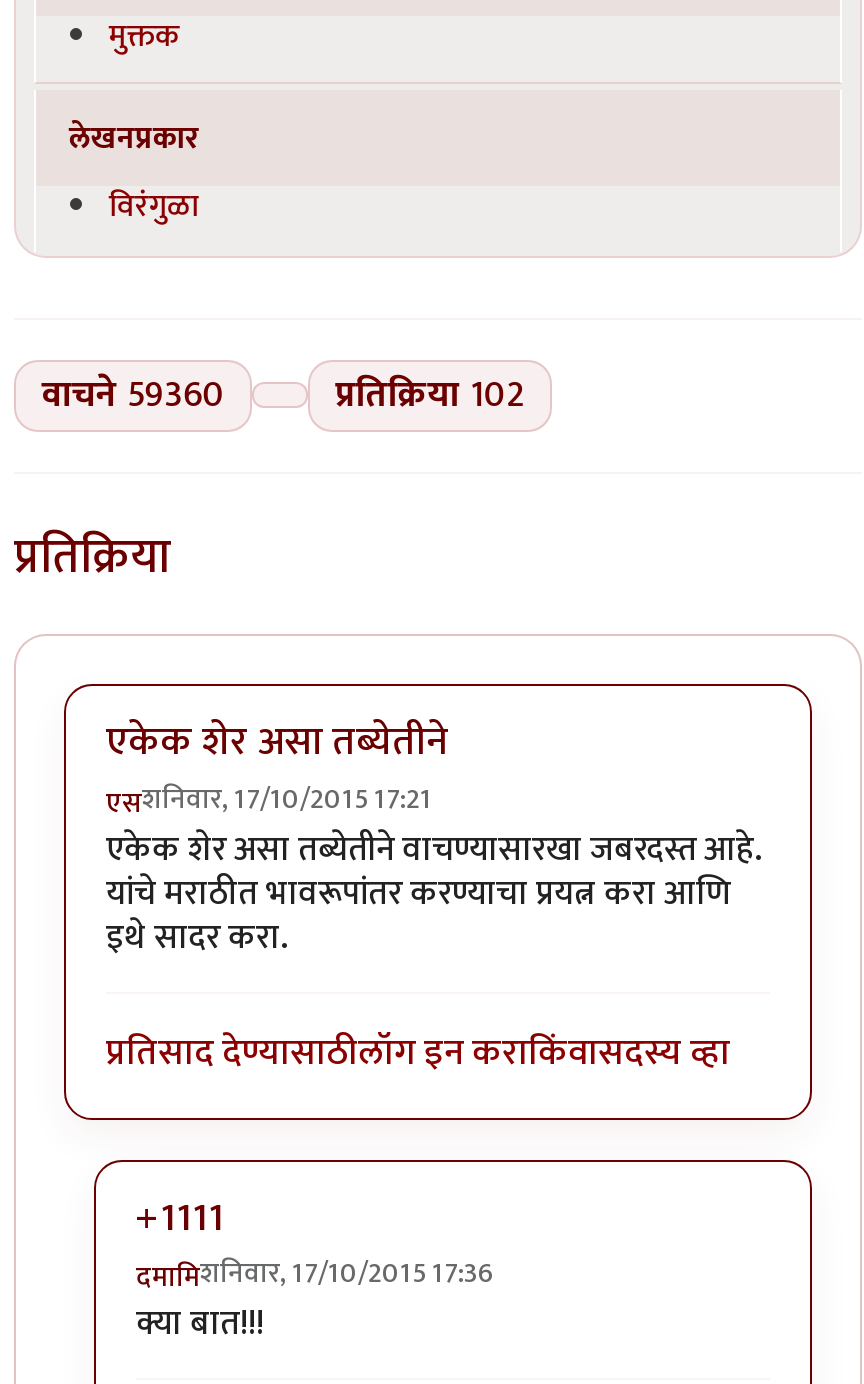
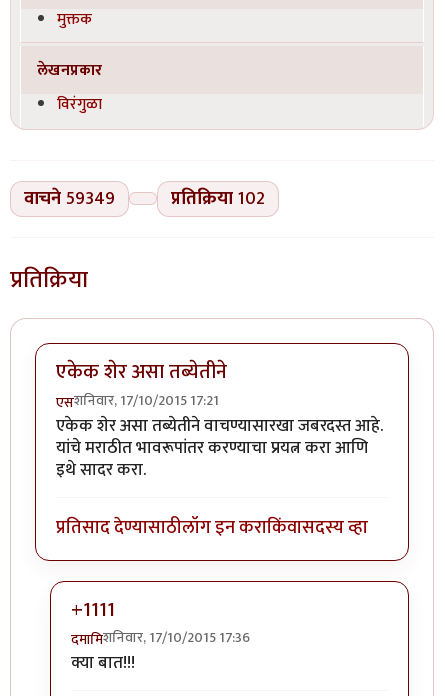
[42,365,524,427] वाचने 59360 प्रतिक्रिया 102 -> [24,183,265,214] वाचने 59349 प्रतिक्रिया 102

